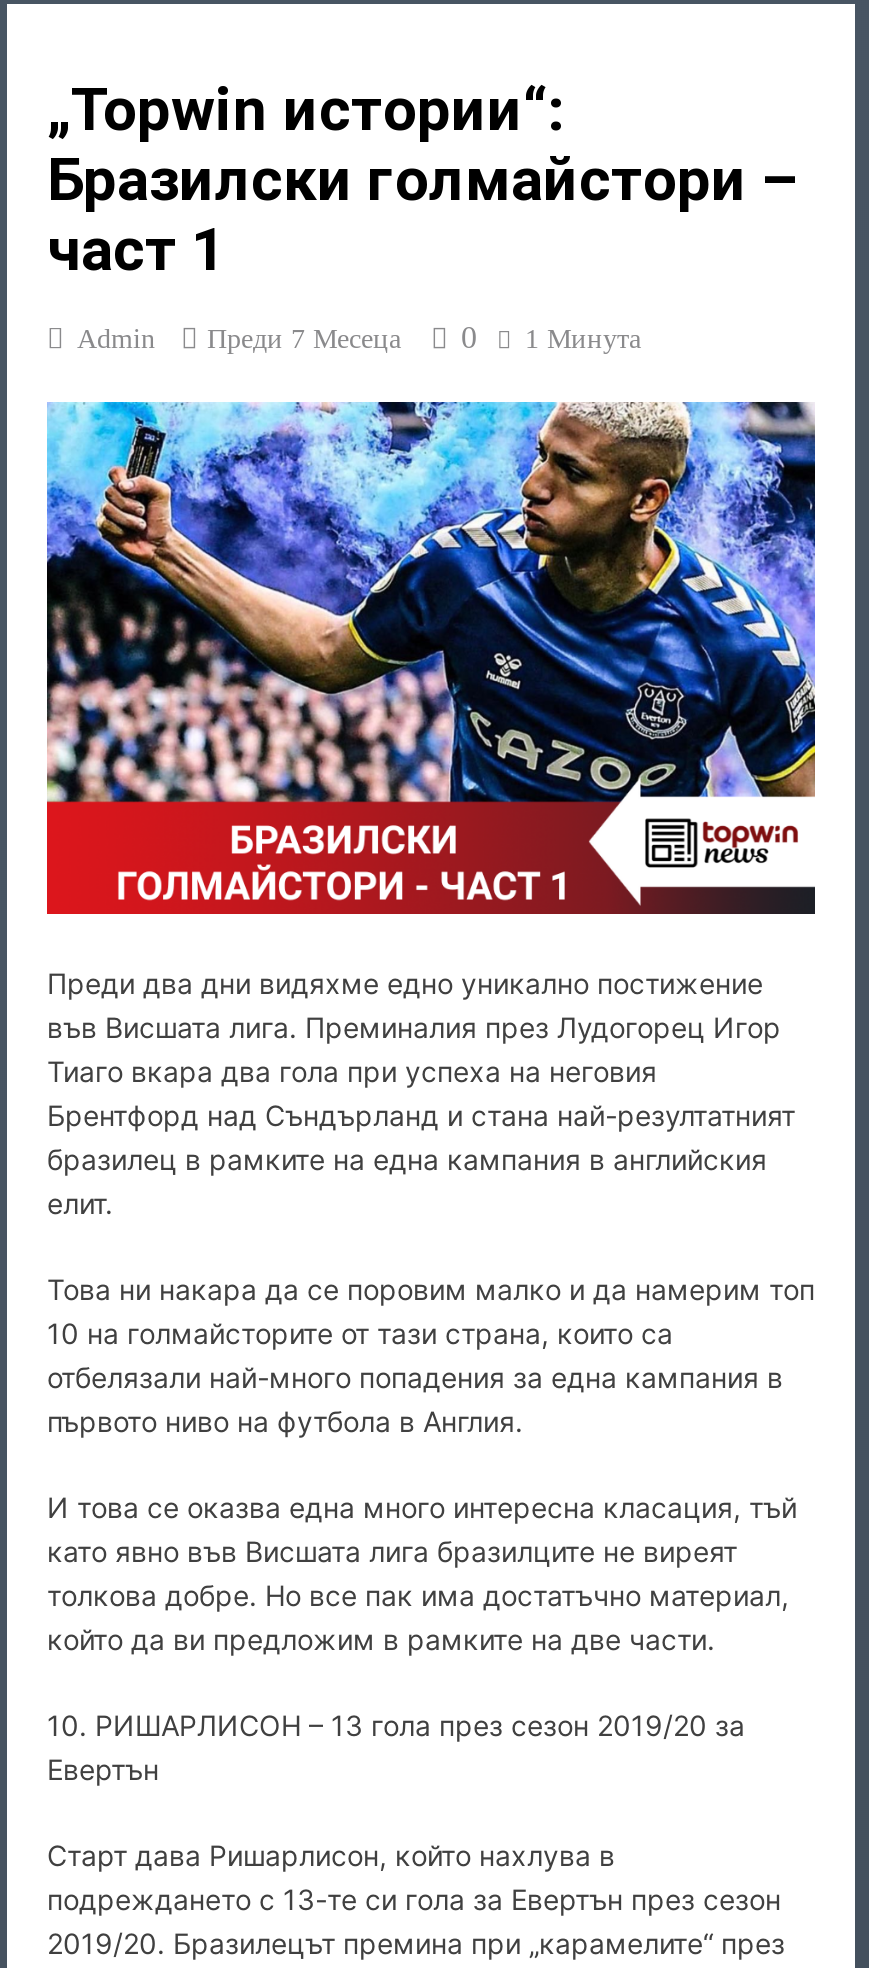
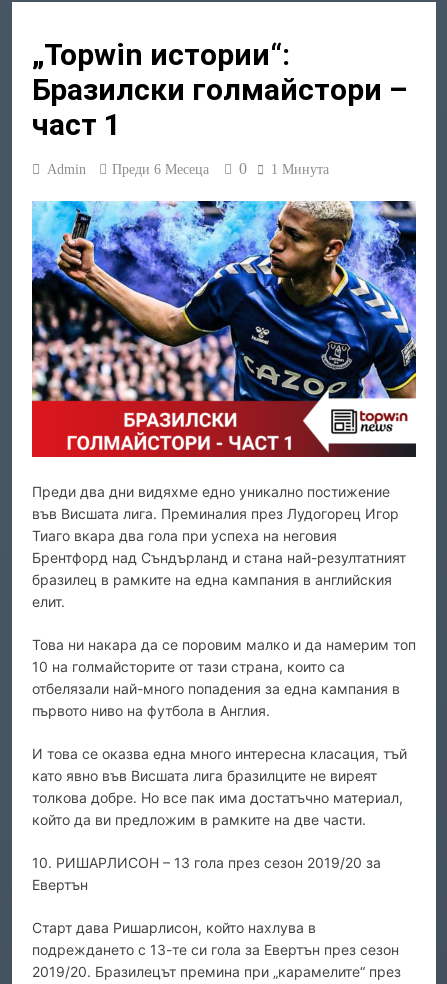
[77,320,641,354] Admin Преди 7 Месеца 0 1 Минутa -> [47,160,329,177] Admin Преди 6 Месеца 0 1 Минутa

